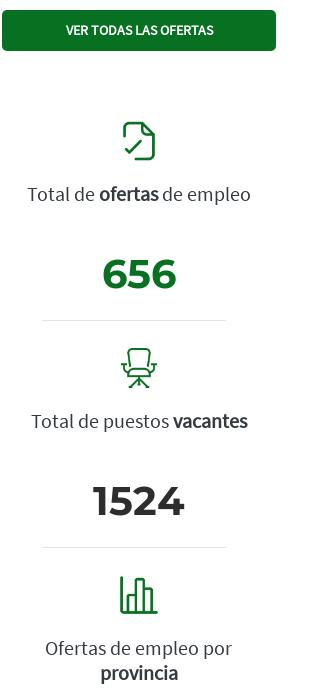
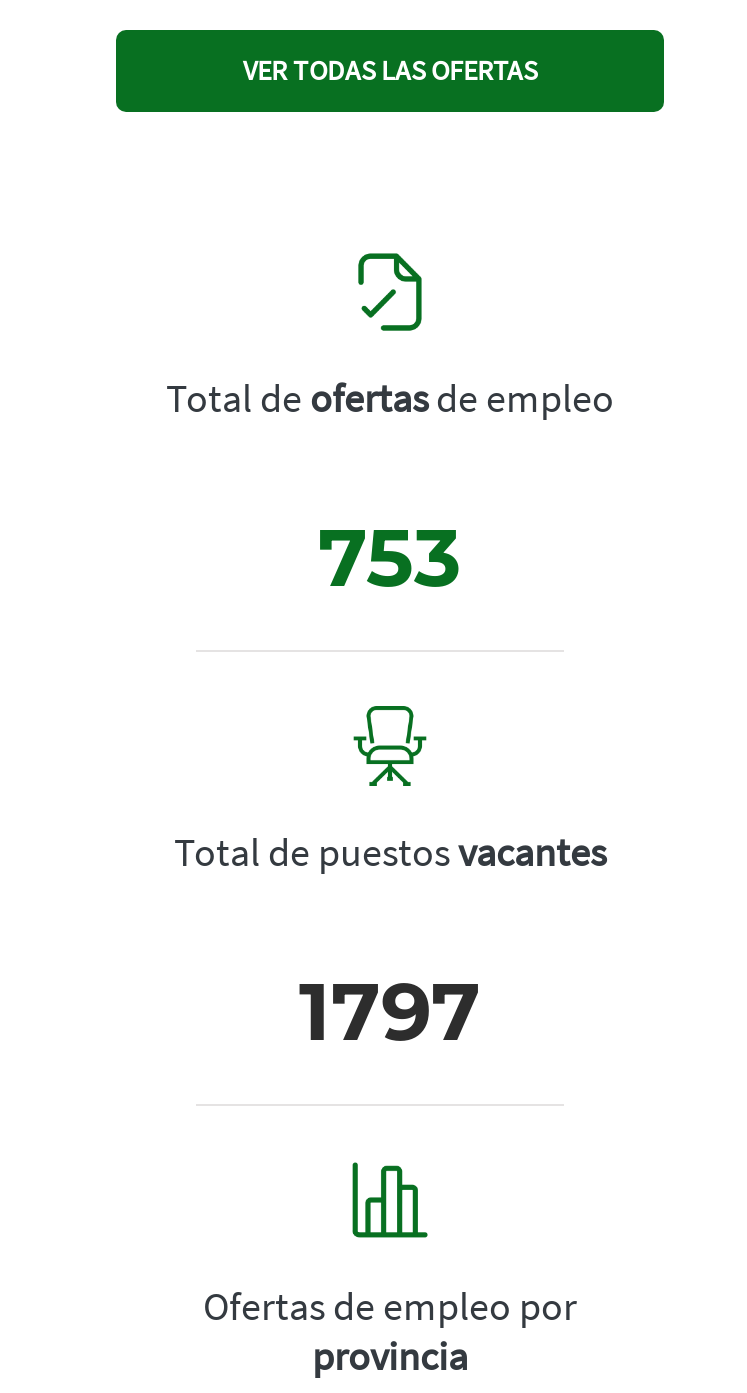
[102,249,176,298] 656 -> [318,509,462,607] 753
[93,476,185,525] 1524 -> [299,963,481,1061] 1797

